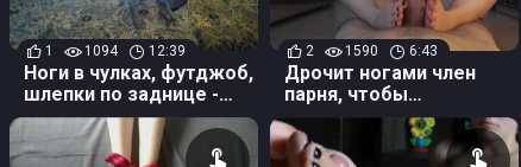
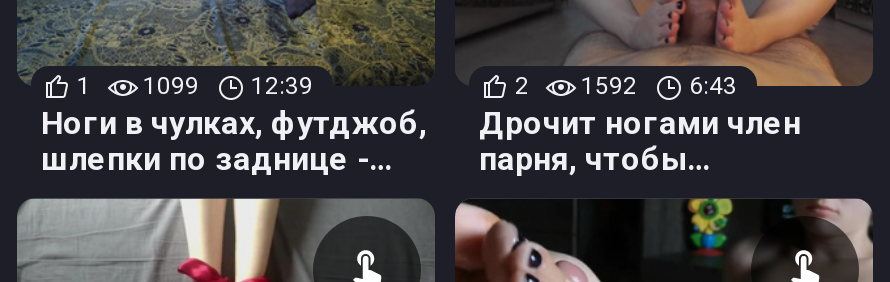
[45,43,186,59] 1 1094 12:39 -> [77,72,313,100] 1 1099 12:39
[306,43,438,59] 2 1590 6:43 -> [515,72,737,100] 2 1592 6:43

